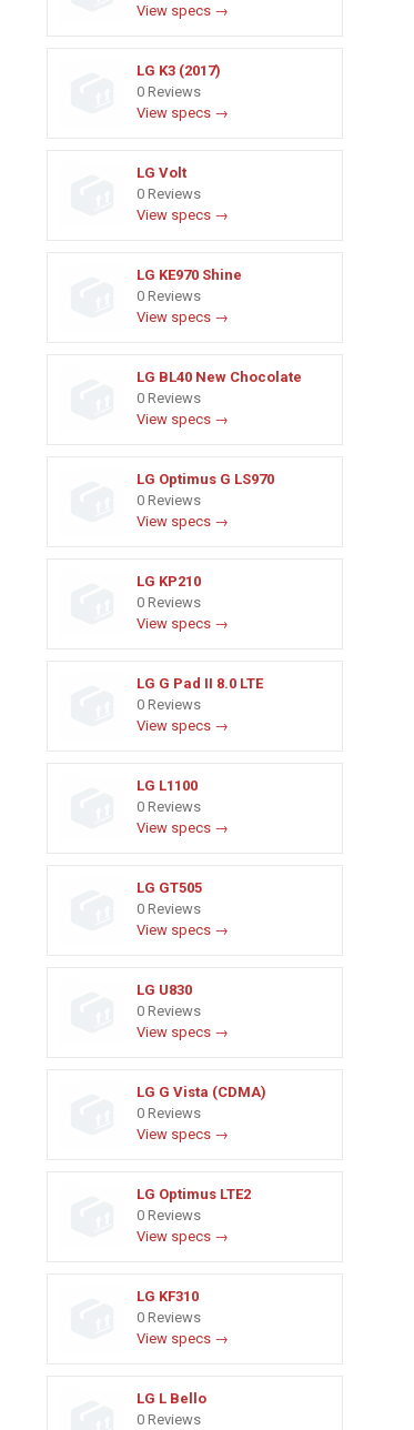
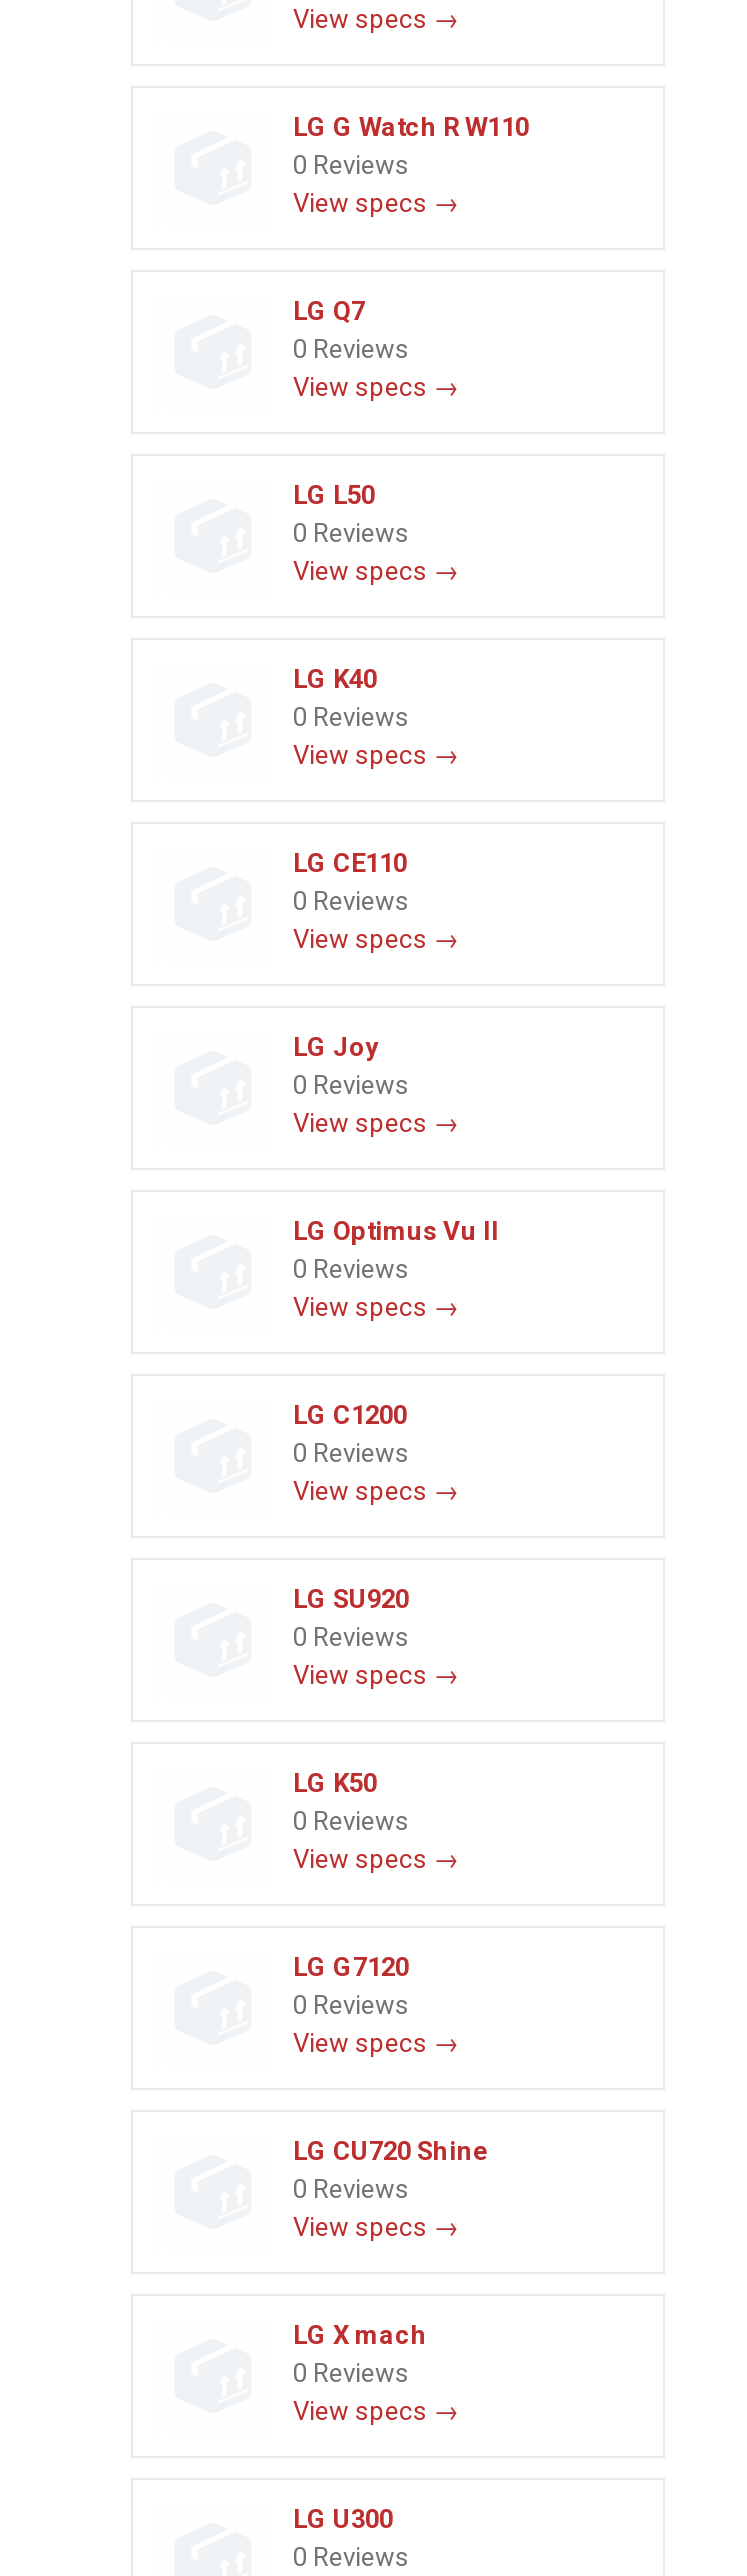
[137,62,221,79] LG K3 (2017) -> [293,112,529,142] LG G Watch R W110
[137,164,186,181] LG Volt -> [293,296,365,326] LG Q7
[137,266,242,283] LG KE970 Shine -> [293,480,375,510] LG L50
[137,369,302,385] LG BL40 New Chocolate -> [293,664,377,694] LG K40
[137,471,274,487] LG Optimus G LS970 -> [293,848,407,878] LG CE110
[137,573,201,590] LG KP210 -> [293,1032,379,1062] LG Joy
[137,675,263,692] LG G Pad II 8.0 LTE -> [293,1216,499,1246] LG Optimus Vu II
[137,777,198,794] LG L1100 -> [293,1400,407,1430] LG C1200
[137,879,202,896] LG GT505 -> [293,1584,409,1614] LG SU920
[137,981,192,998] LG U830 -> [293,1768,377,1798] LG K50
[137,1084,266,1100] LG G Vista (CDMA) -> [293,1952,409,1982] LG G7120
[137,1186,251,1202] LG Optimus LTE2 -> [293,2136,489,2166] LG CU720 Shine
[137,1288,199,1305] LG KF310 -> [293,2320,427,2350] LG X mach
[137,1390,206,1407] LG L Bello -> [293,2504,393,2534] LG U300

